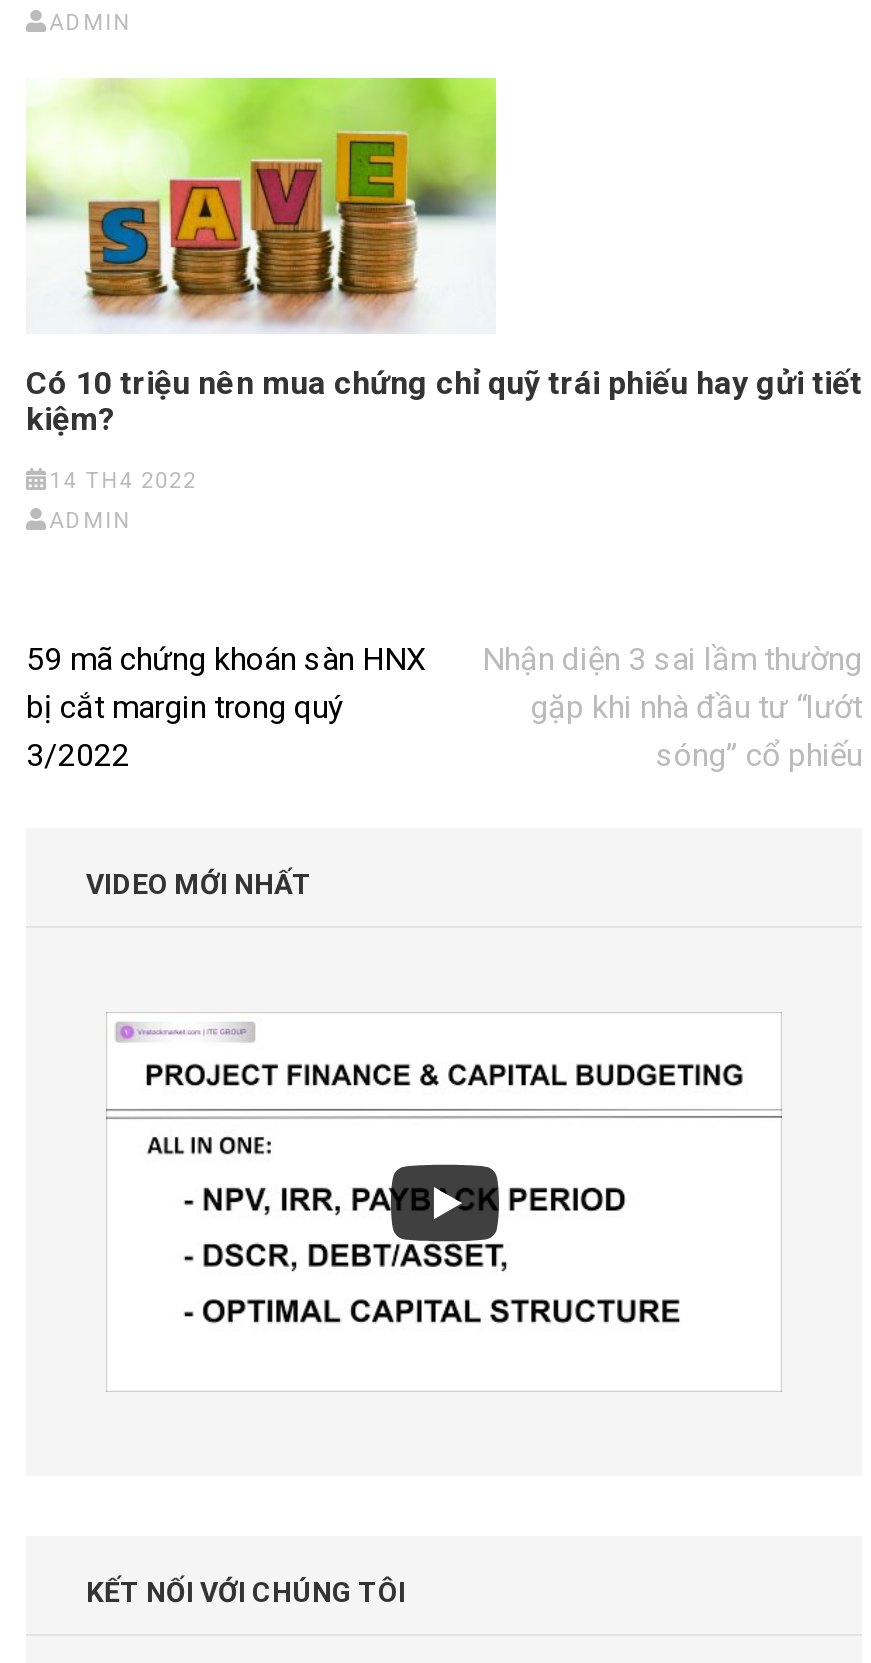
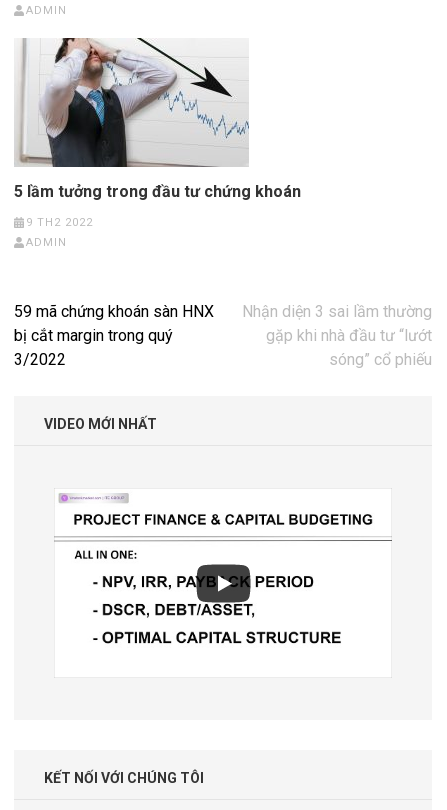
[26,76,862,438] [image] | Có 10 triệu nên mua chứng chỉ quỹ trái phiếu hay gửi tiết | kiệm? -> [14,37,301,201] [image] | 5 lầm tưởng trong đầu tư chứng khoán
[49,468,197,494] 14 TH4 2022 -> [26,216,93,229] 9 TH2 2022

